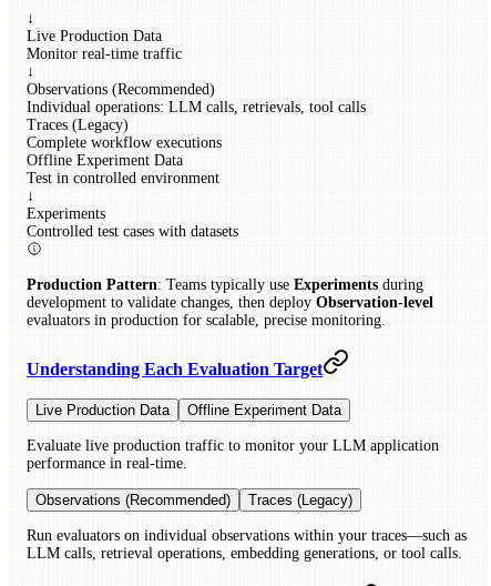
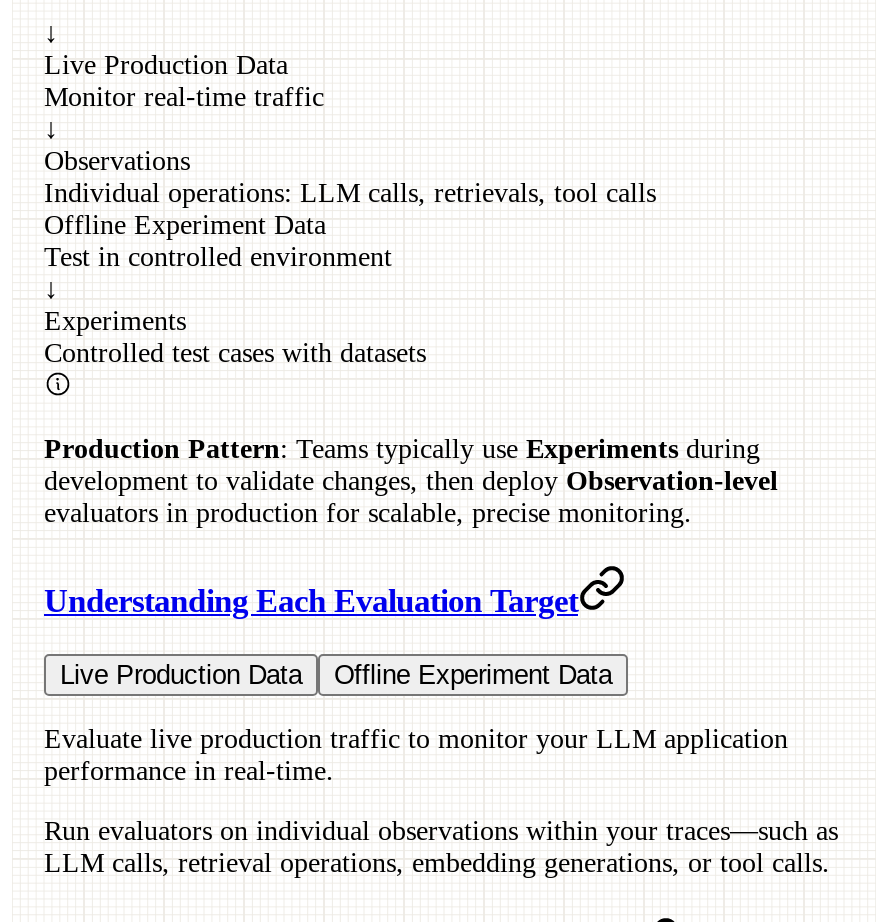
[27,81,215,98] Observations (Recommended) -> [44,146,190,176] Observations
[27,117,222,151] Traces (Legacy) | Complete workflow executions -> none
[35,492,352,508] Observations (Recommended) | Traces (Legacy) -> none

